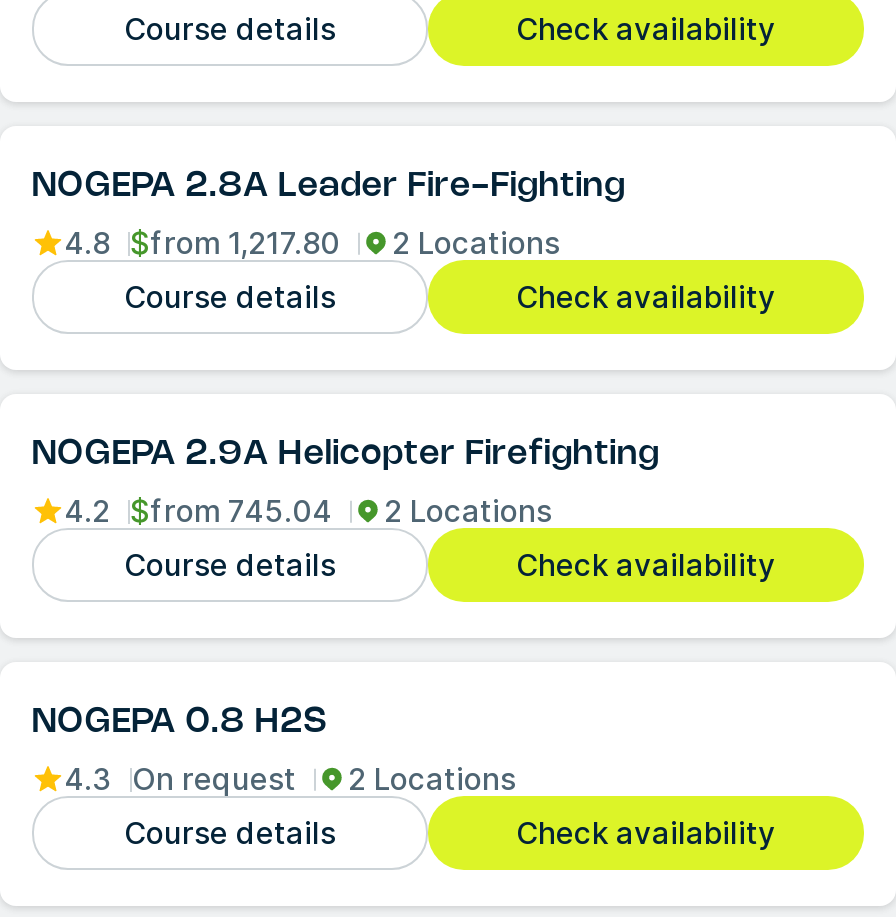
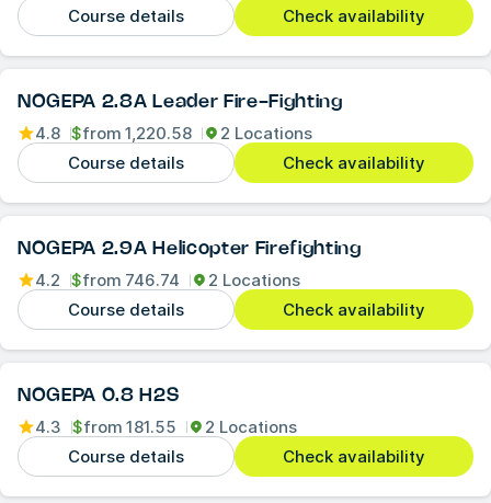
[64,225,560,263] 4.8 $from 1,217.80 2 Locations -> [35,123,312,144] 4.8 $from 1,220.58 2 Locations
[64,493,552,531] 4.2 $from 745.04 2 Locations -> [35,270,300,291] 4.2 $from 746.74 2 Locations
[64,761,516,799] 4.3 On request 2 Locations -> [35,417,297,438] 4.3 $from 181.55 2 Locations

